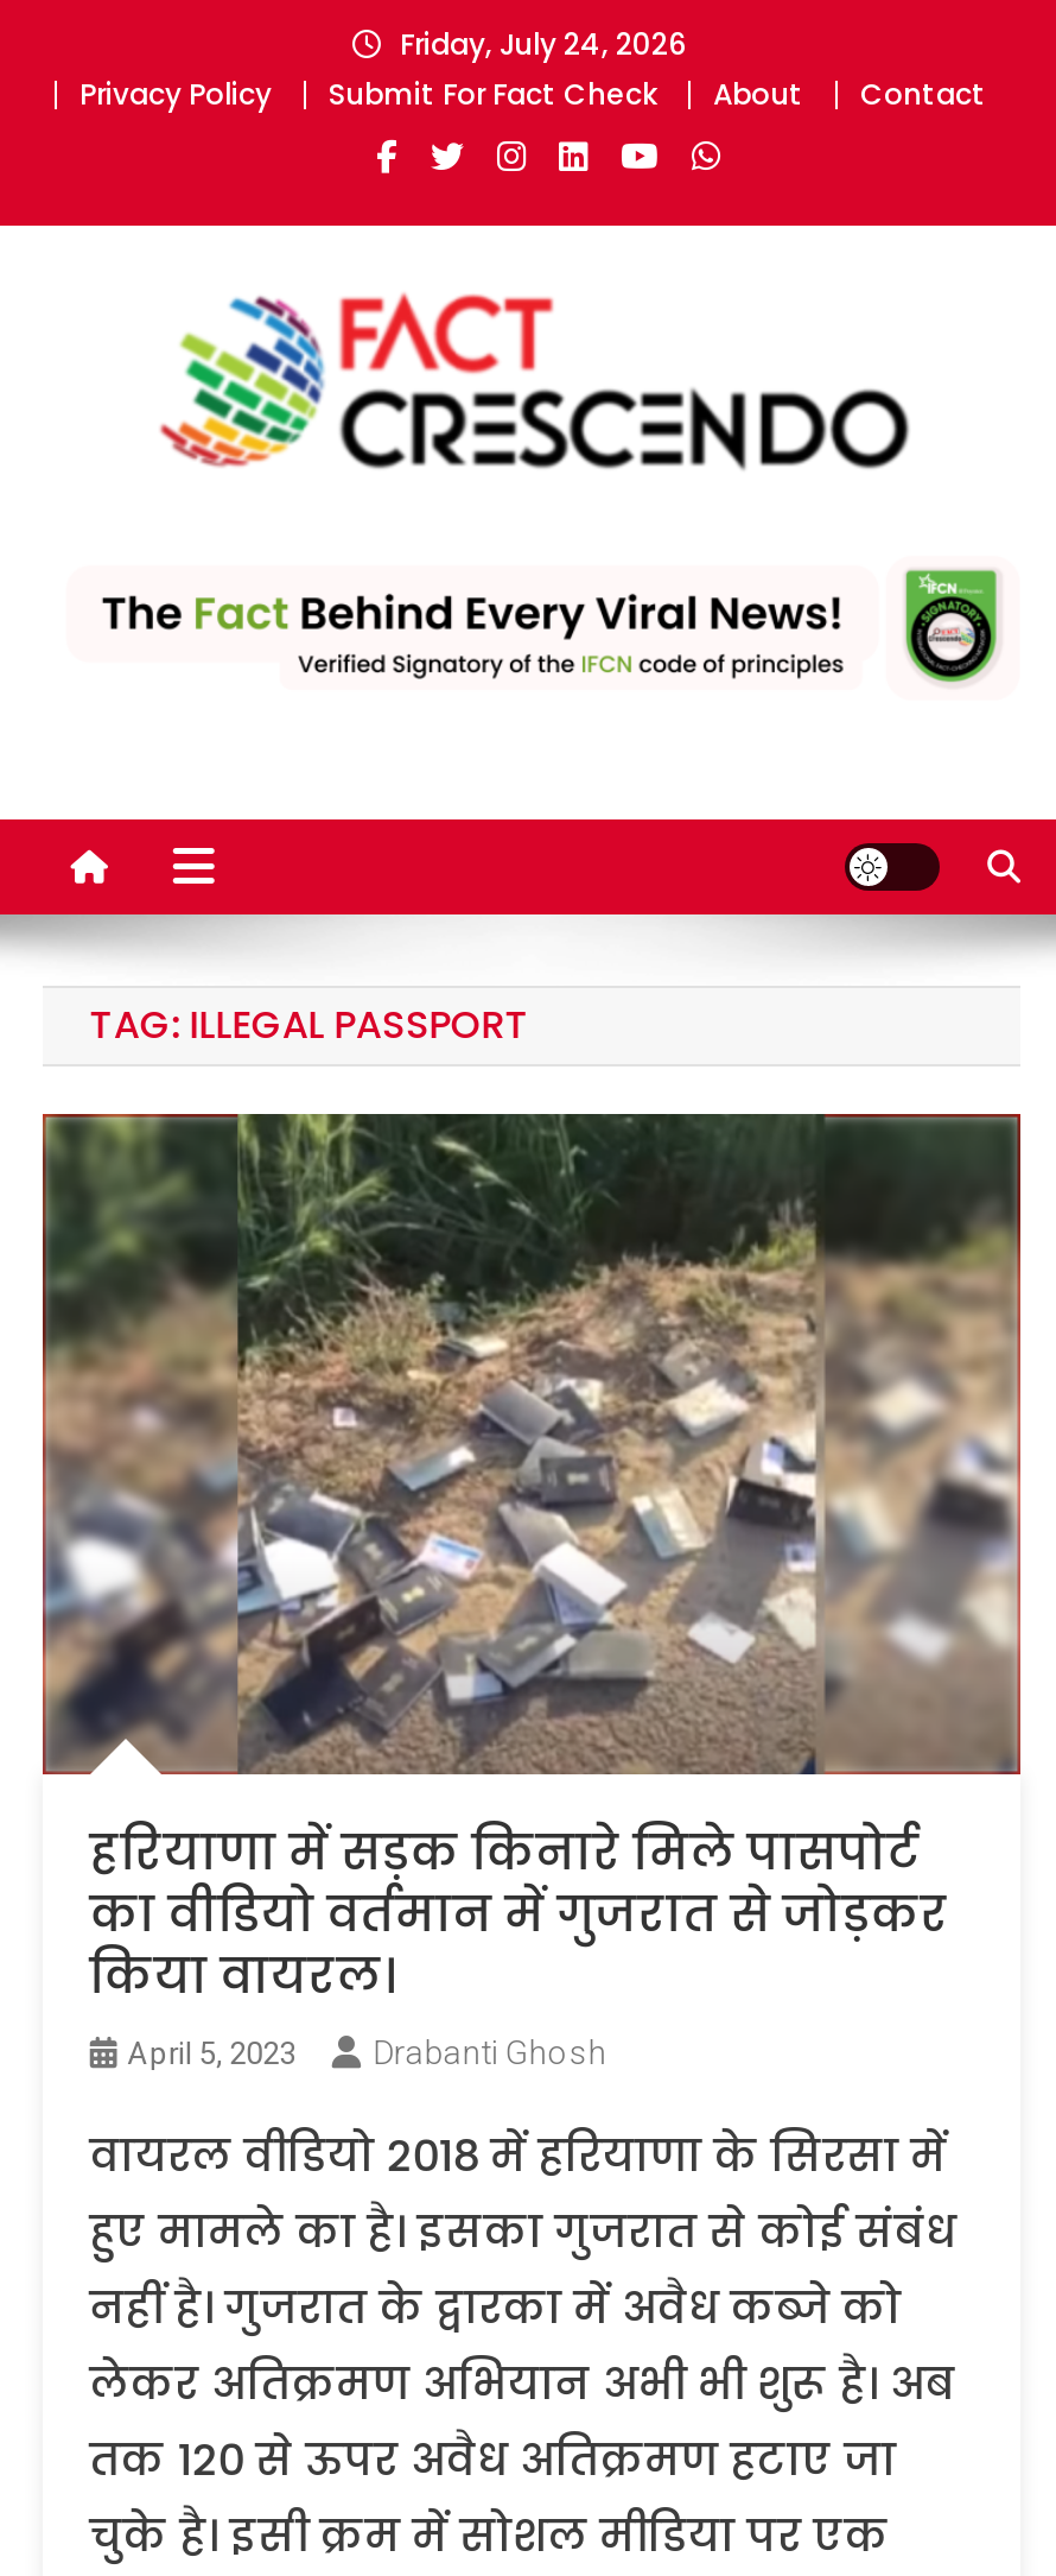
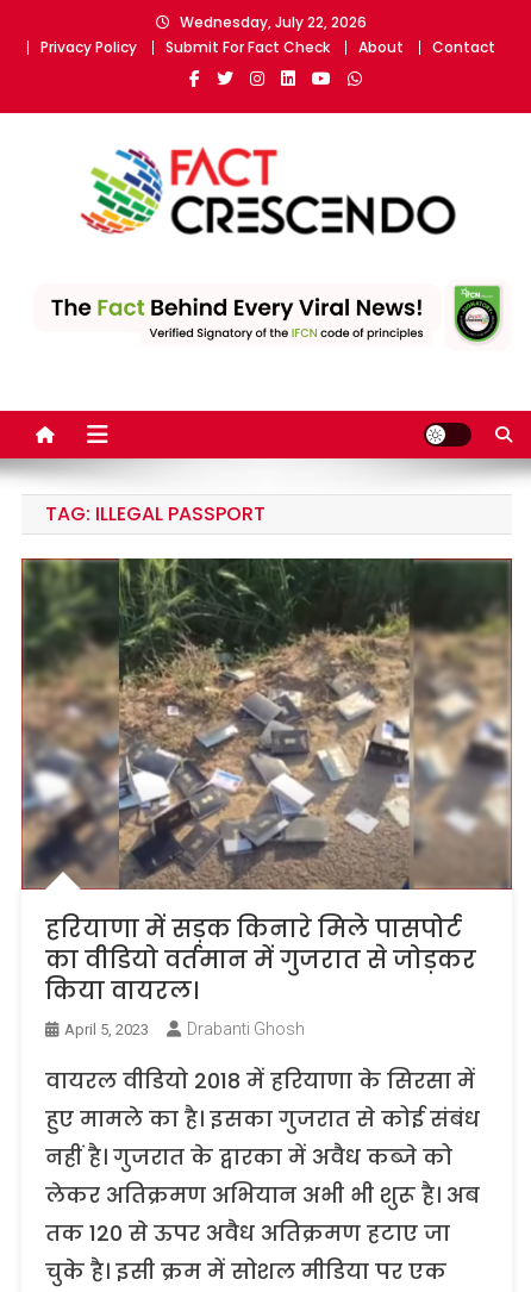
[400,24,687,64] Friday, July 24, 2026 -> [179,12,366,32] Wednesday, July 22, 2026

